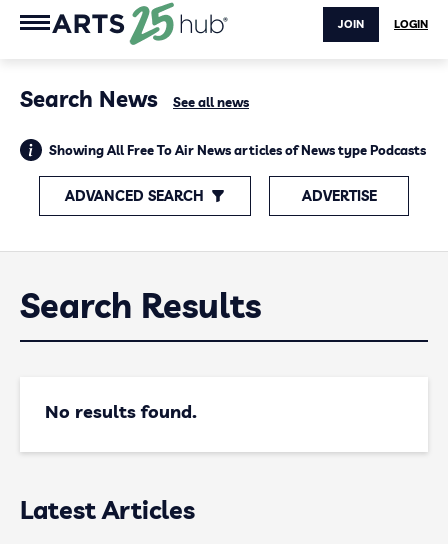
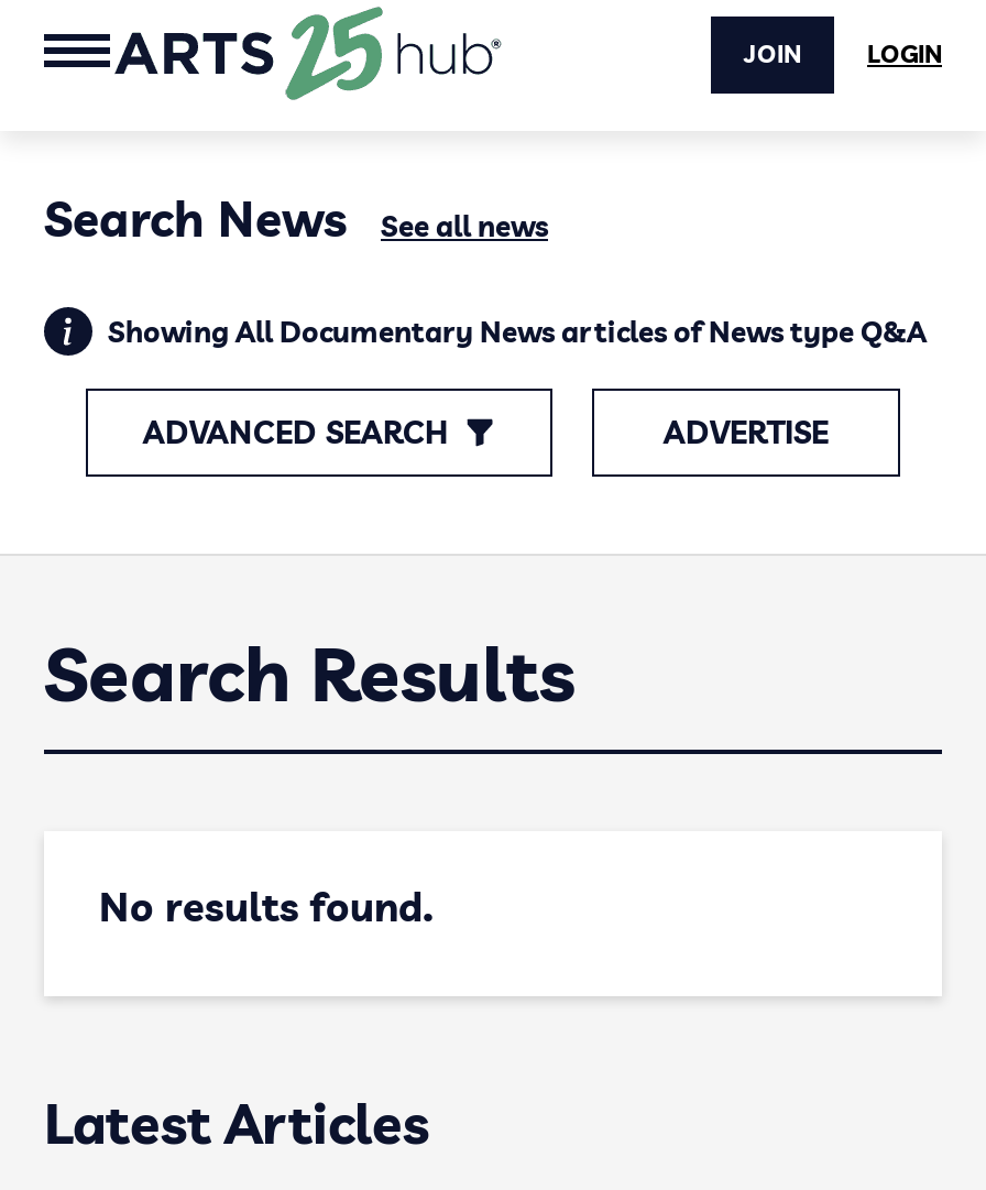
[49,142,426,158] Showing All Free To Air News articles of News type Podcasts -> [108,314,927,349] Showing All Documentary News articles of News type Q&A

